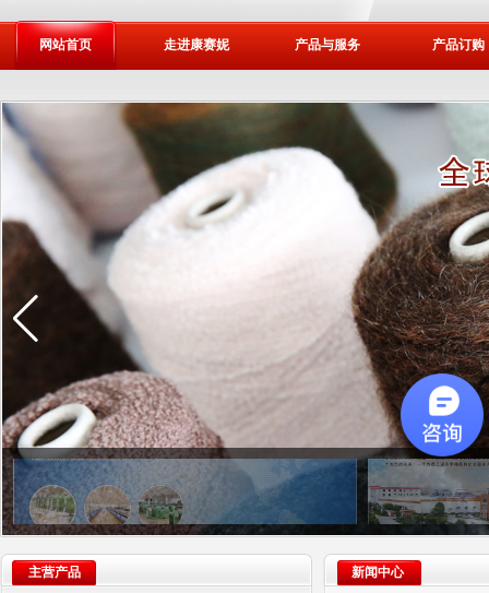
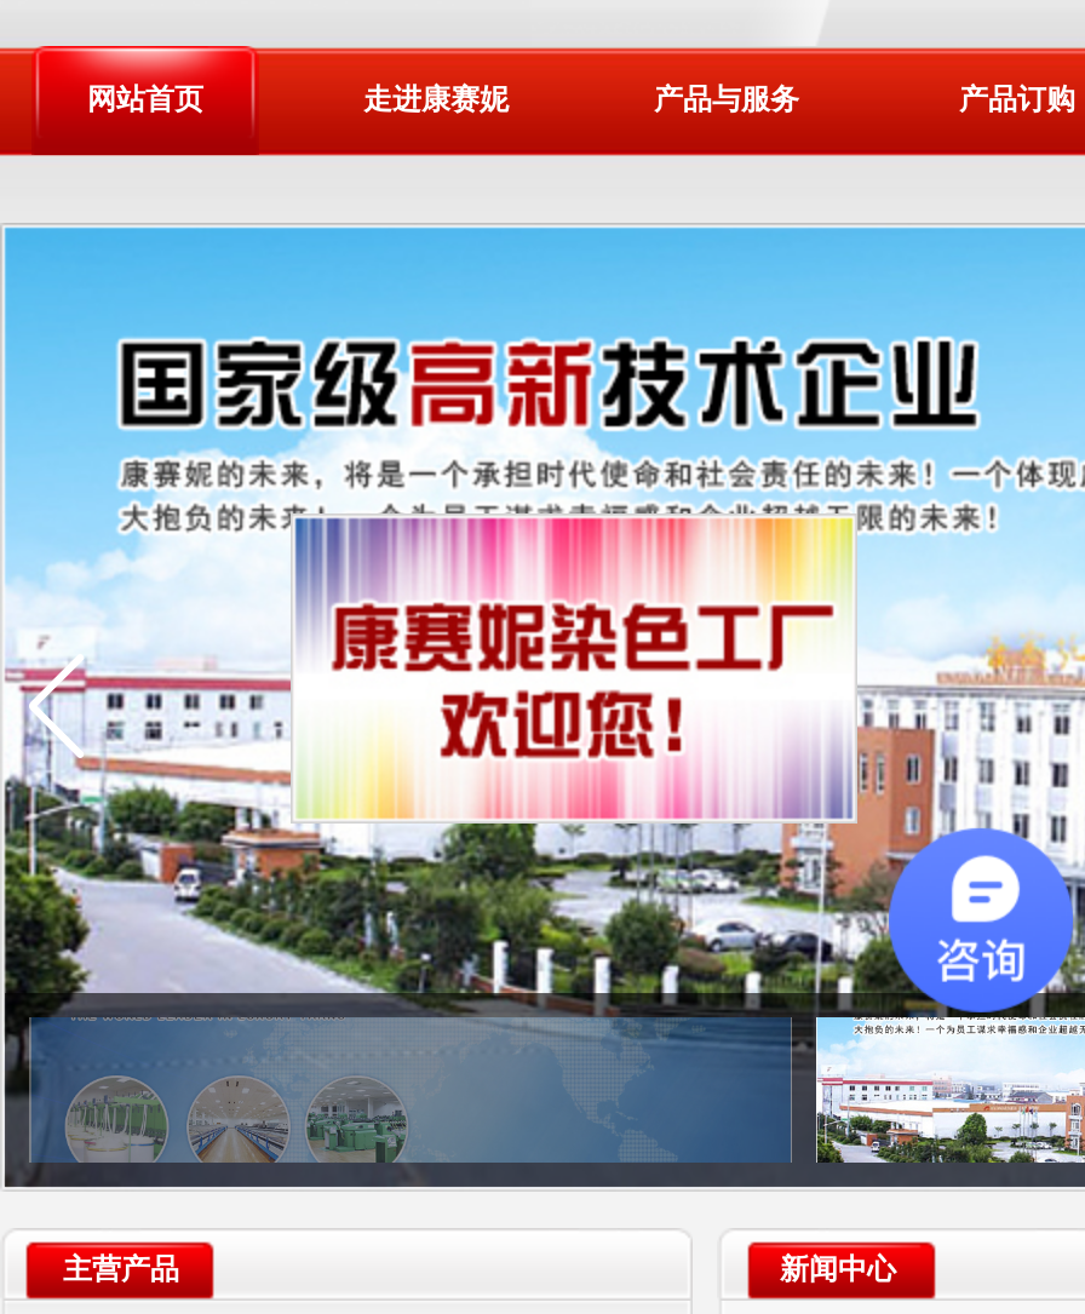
[3,102,486,535] [image] -> [7,225,1078,1187] [image]

